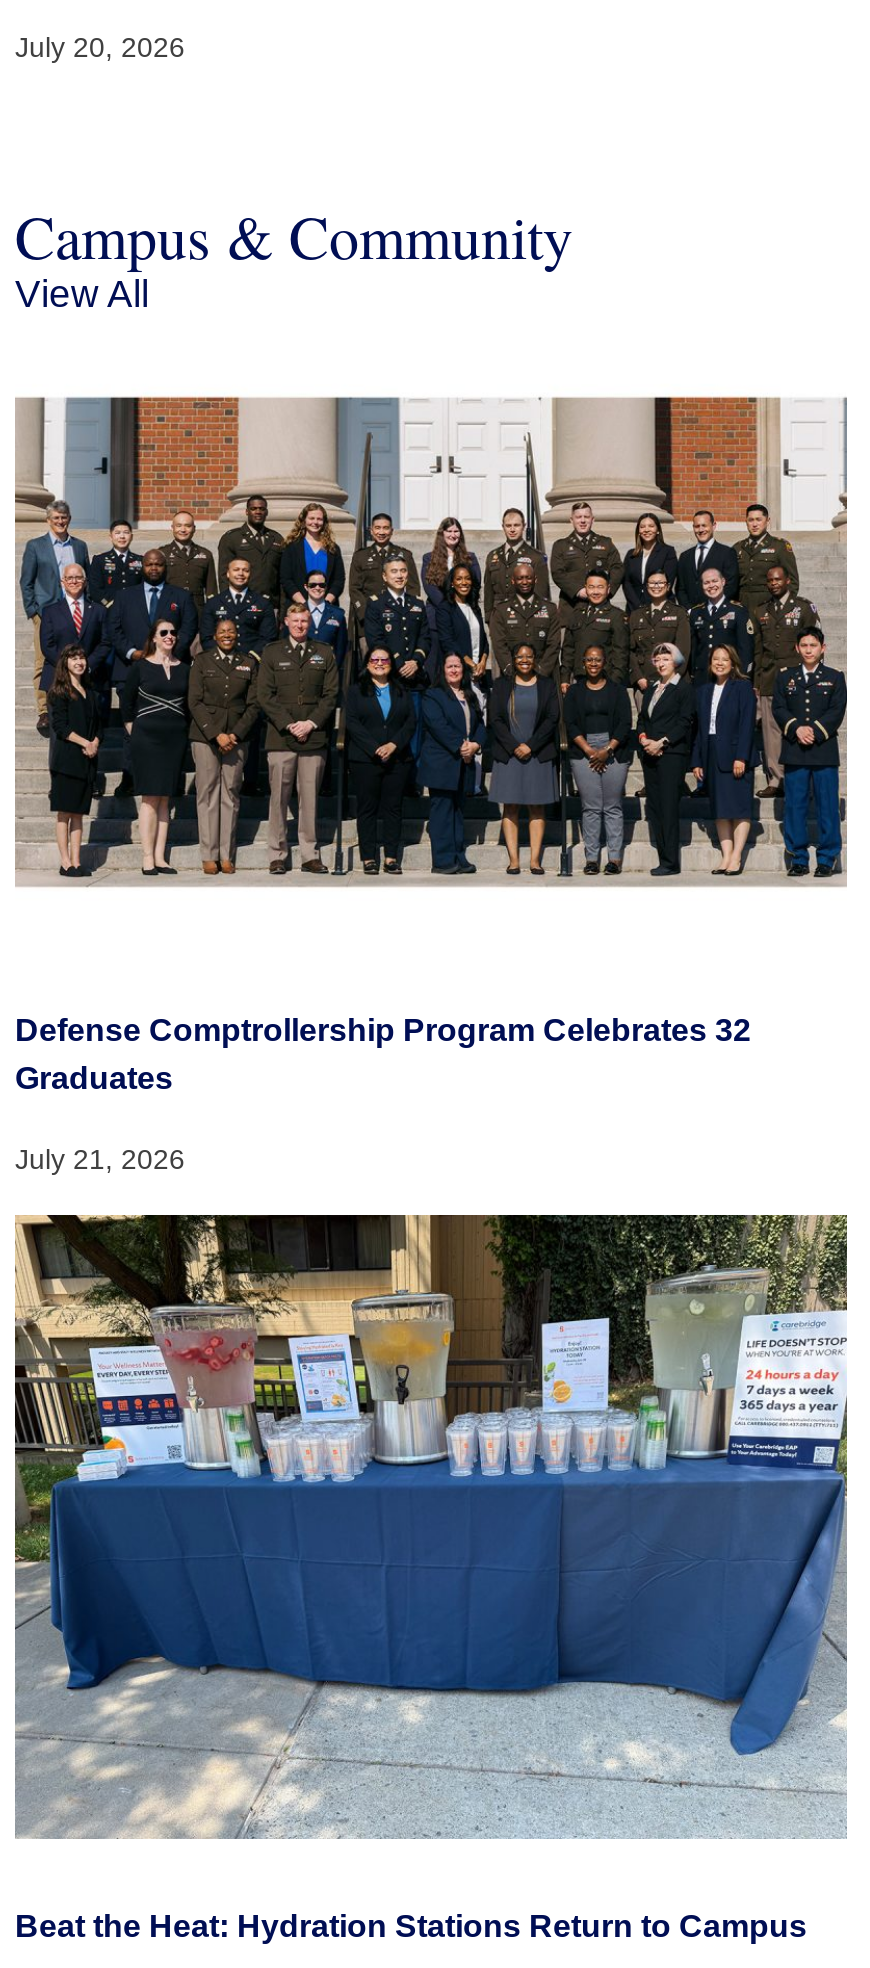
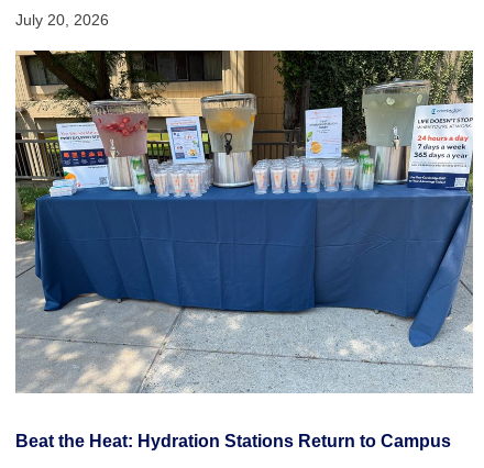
[15,195,573,315] Campus & Community | View All -> none
[13,395,849,889] [image] -> none
[15,1013,751,1175] Defense Comptrollership Program Celebrates 32 | Graduates | July 21, 2026 -> none

